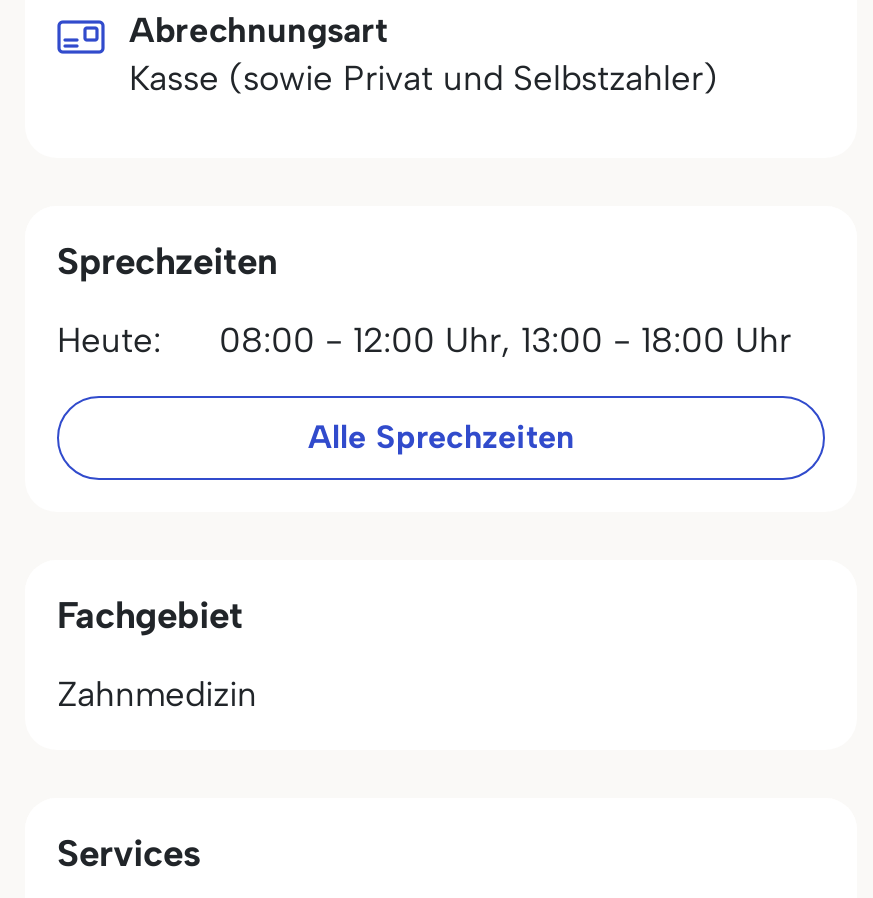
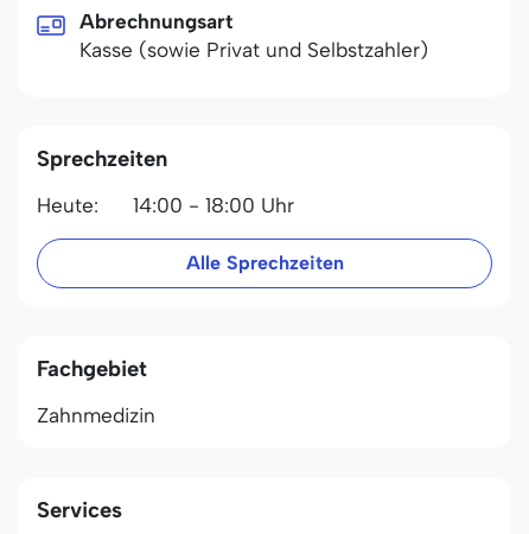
[57,320,791,360] Heute: 08:00 - 12:00 Uhr, 13:00 - 18:00 Uhr -> [37,193,294,217] Heute: 14:00 - 18:00 Uhr

